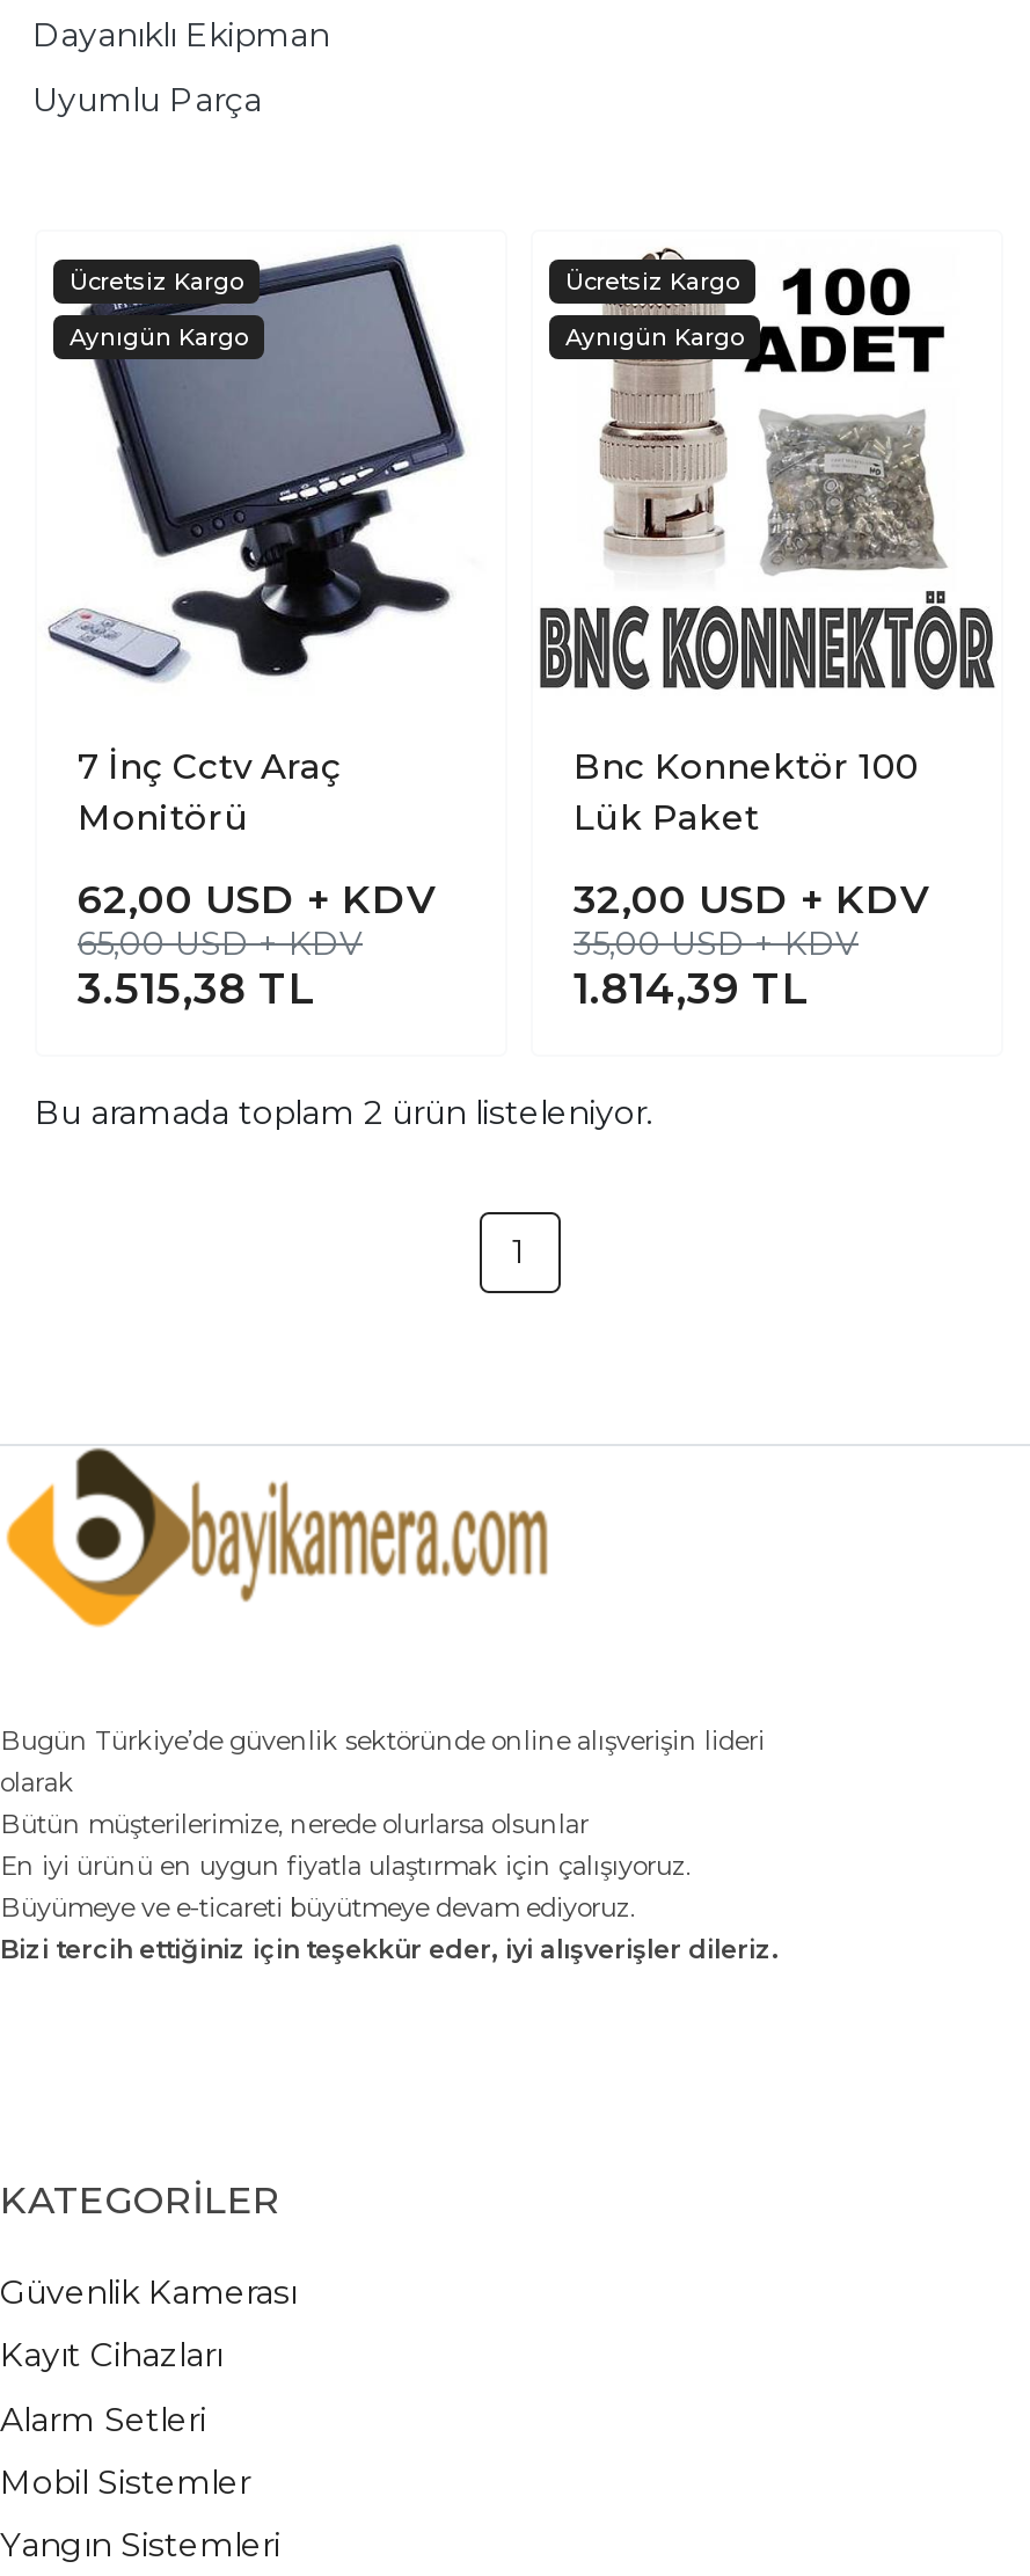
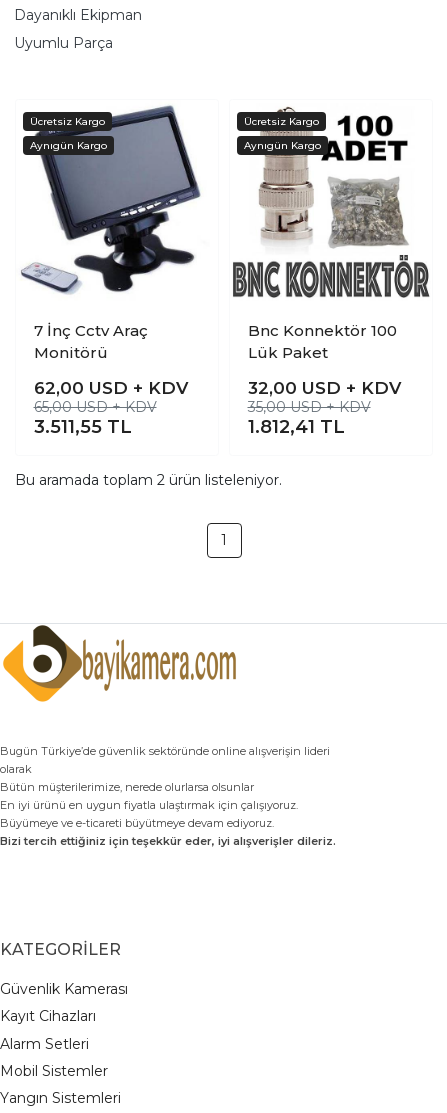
[78,964,316,1015] 3.515,38 TL -> [33,416,131,438] 3.511,55 TL
[574,964,810,1015] 1.814,39 TL -> [247,416,344,438] 1.812,41 TL

